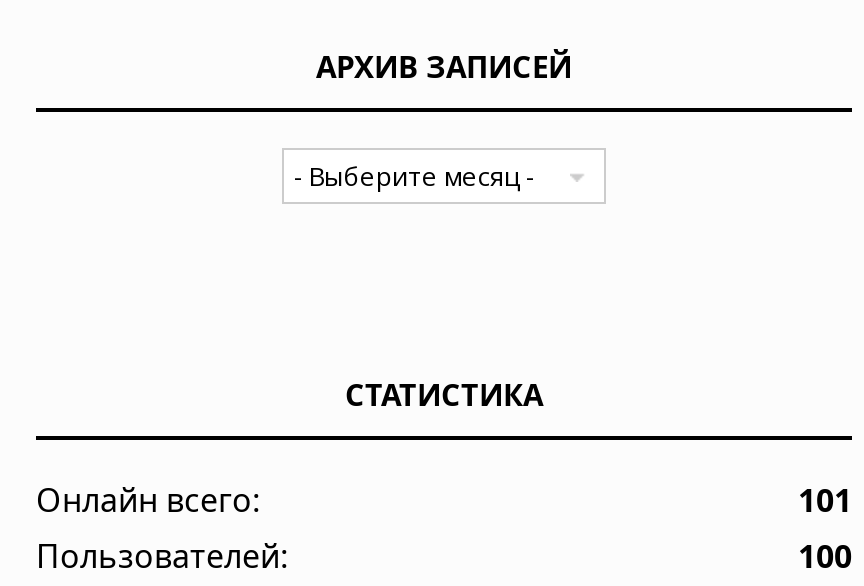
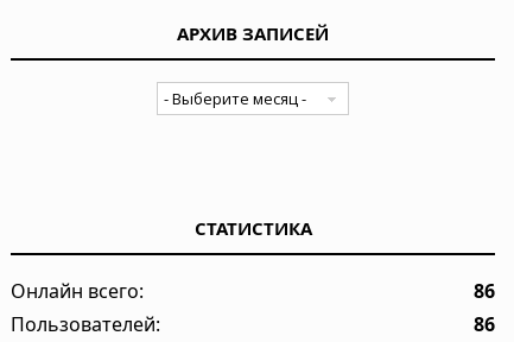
[798,478,852,522] 101 -> [474,278,495,304] 86
[798,534,852,578] 100 -> [474,311,495,337] 86

